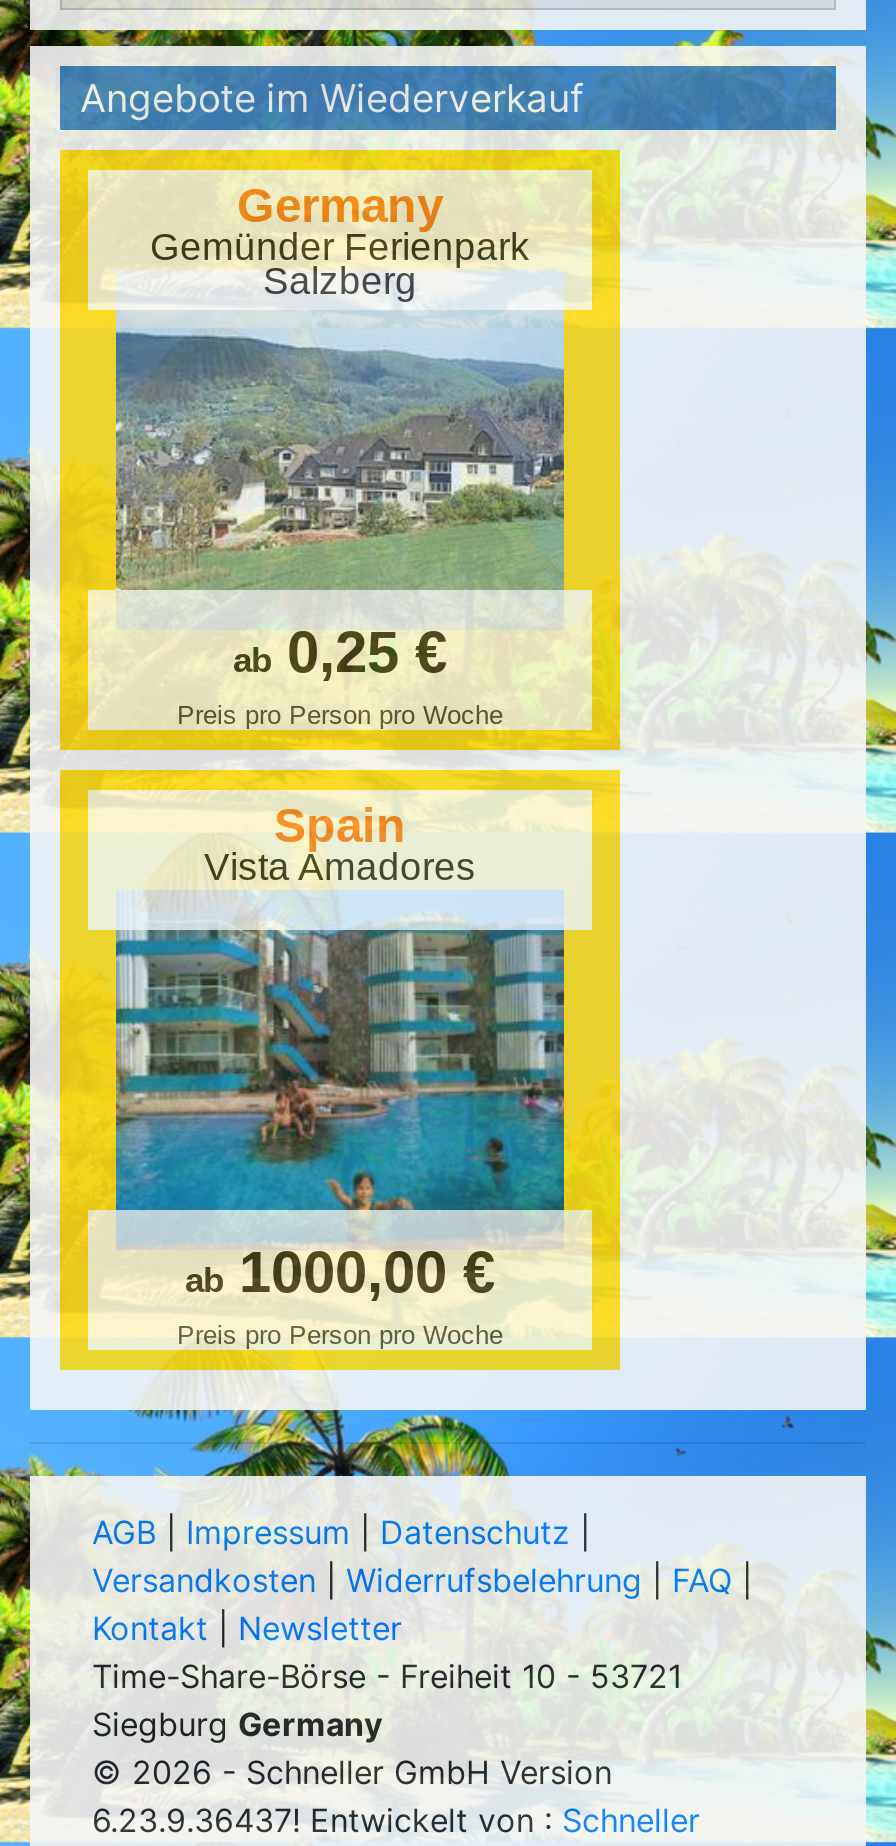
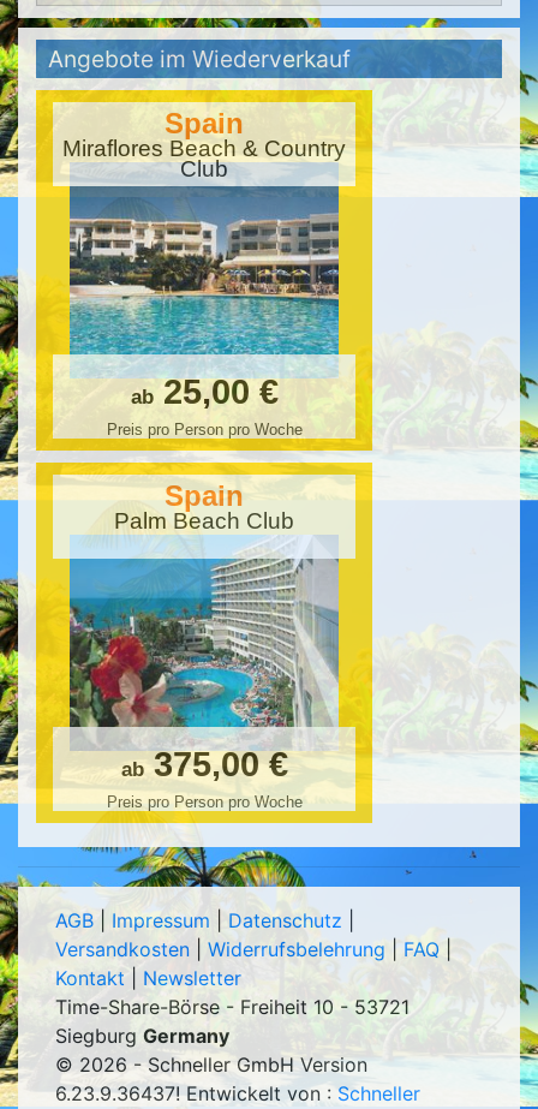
[114,178,566,592] [image] | Germany | Gemünder Ferienpark | Salzberg -> [62,107,346,356] [image] | Spain | Miraflores Beach & Country | Club
[233,620,447,684] ab 0,25 € -> [130,372,278,411] ab 25,00 €
[204,846,476,888] Vista Amadores -> [114,508,294,533] Palm Beach Club
[114,894,566,1304] [image] | ab 1000,00 € -> [68,536,340,783] [image] | ab 375,00 €

